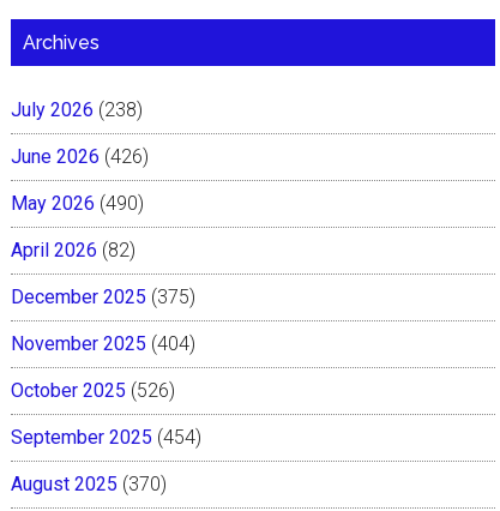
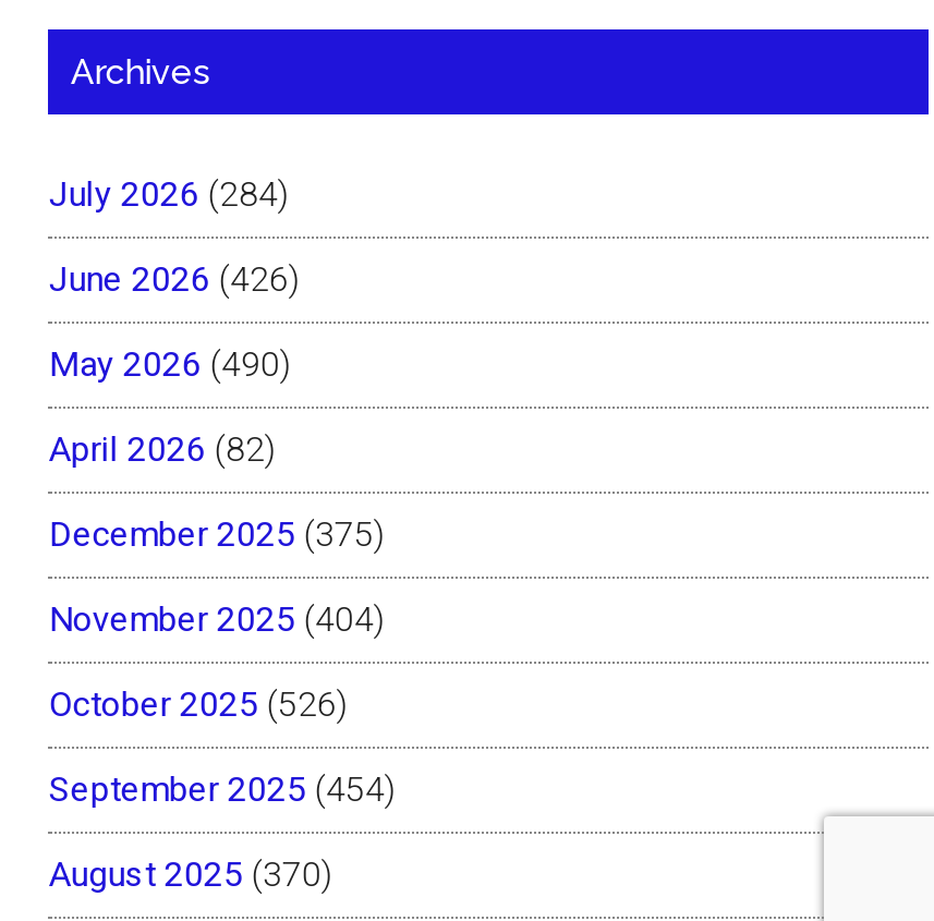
[11,99,143,121] July 2026 (238) -> [49,174,289,215] July 2026 (284)

